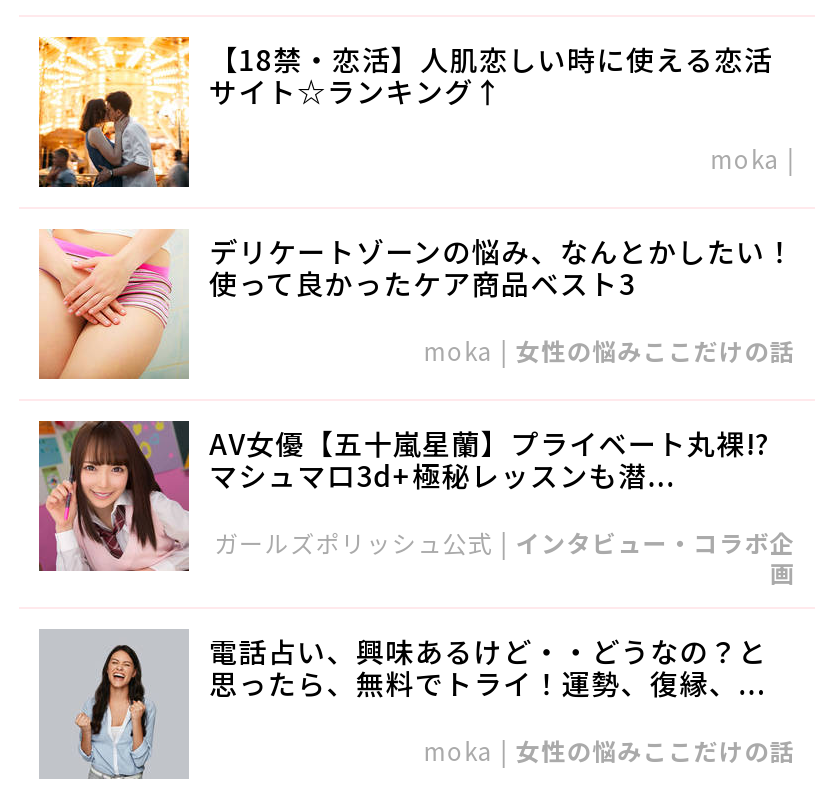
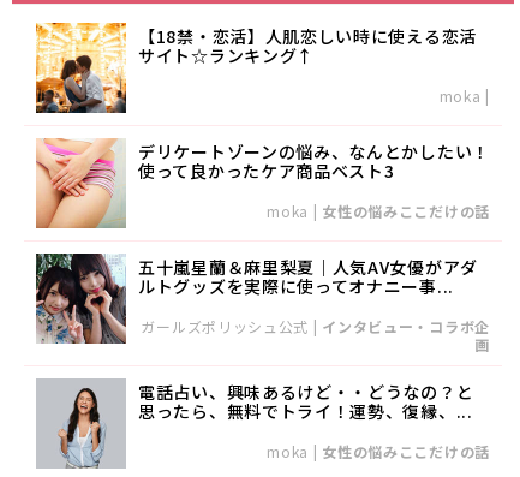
[37,419,770,573] [image] | AV女優【五十嵐星蘭】プライベート丸裸!? | マシュマロ3d+極秘レッスンも潜... -> [35,252,478,345] [image] | 五十嵐星蘭＆麻里梨夏｜人気AV女優がアダ | ルトグッズを実際に使ってオナニー事...

